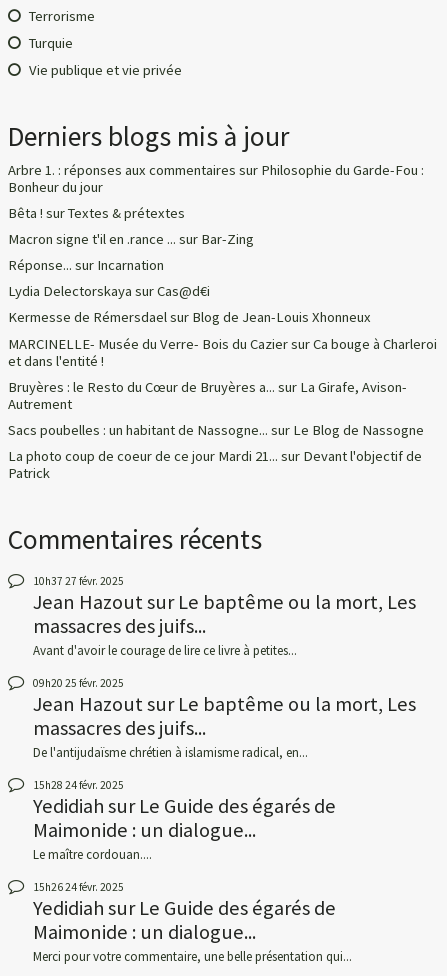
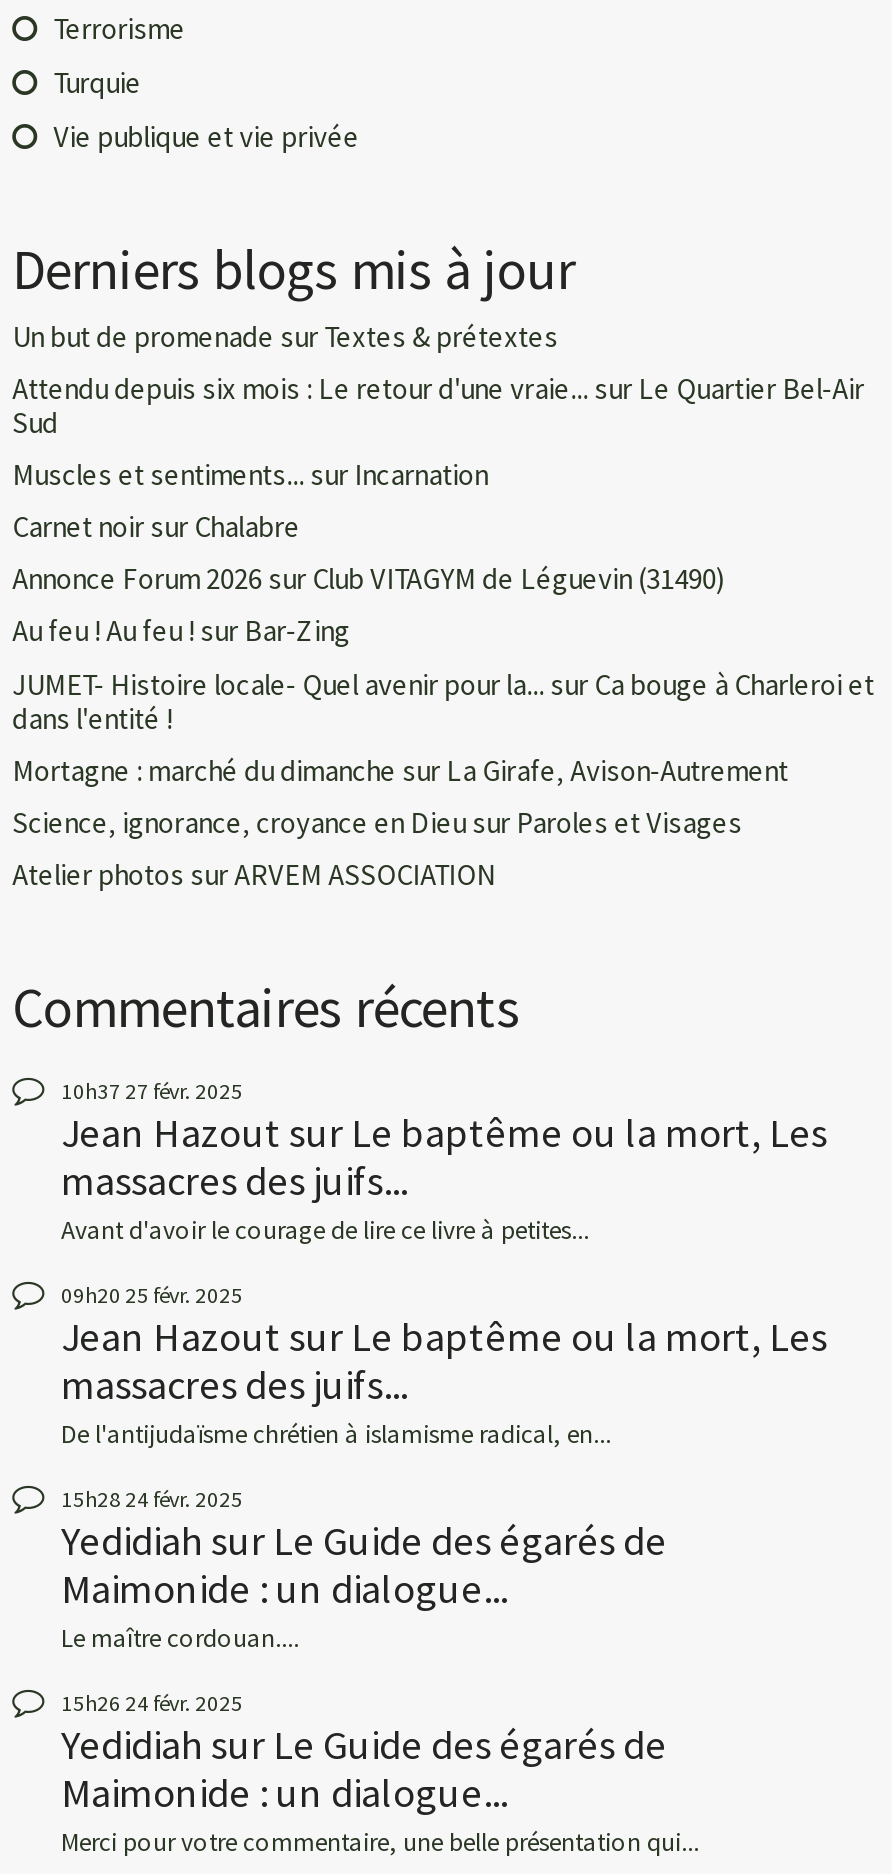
[8,161,424,196] Arbre 1. : réponses aux commentaires sur Philosophie du Garde-Fou : | Bonheur du jour -> [12,318,558,354] Un but de promenade sur Textes & prétextes
[8,204,185,222] Bêta ! surTextes & prétextes -> [12,371,864,441] Attendu depuis six mois : Le retour d'une vraie... sur Le Quartier Bel-Air | Sud
[8,230,254,248] Macron signe t'il en .rance ... sur Bar-Zing -> [12,457,488,493] Muscles et sentiments... sur Incarnation
[8,256,164,274] Réponse... sur Incarnation -> [12,509,300,545] Carnet noir sur Chalabre
[8,282,210,300] Lydia Delectorskaya sur Cas@d€i -> [12,561,724,597] Annonce Forum 2026 sur Club VITAGYM de Léguevin (31490)
[8,308,371,326] Kermesse de Rémersdael sur Blog de Jean-Louis Xhonneux -> [12,614,350,650] Au feu ! Au feu ! sur Bar-Zing
[8,334,437,369] MARCINELLE- Musée du Verre- Bois du Cazier sur Ca bouge à Charleroi | et dans l'entité ! -> [12,666,874,736] JUMET- Histoire locale- Quel avenir pour la... sur Ca bouge à Charleroi et | dans l'entité !
[8,378,407,413] Bruyères : le Resto du Cœur de Bruyères a... sur La Girafe, Avison- | Autrement -> [12,752,788,788] Mortagne : marché du dimanche sur La Girafe, Avison-Autrement
[8,421,424,439] Sacs poubelles : un habitant de Nassogne... sur Le Blog de Nassogne -> [12,805,742,841] Science, ignorance, croyance en Dieu sur Paroles et Visages
[8,447,422,482] La photo coup de coeur de ce jour Mardi 21... sur Devant l'objectif de | Patrick -> [12,857,496,893] Atelier photos sur ARVEM ASSOCIATION

